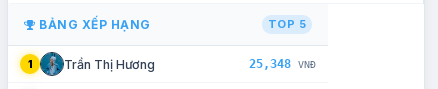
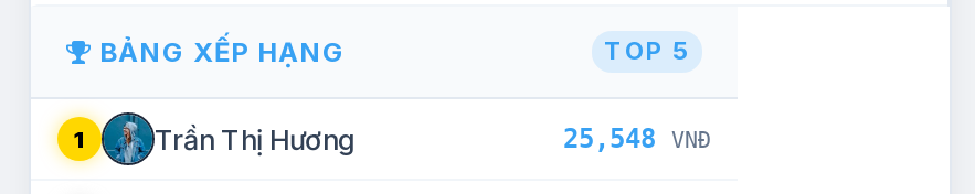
[249,56,316,70] 25,348 VNĐ -> [563,122,711,153] 25,548 VNĐ

